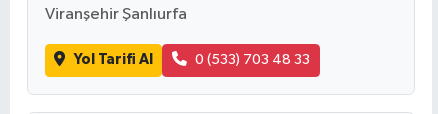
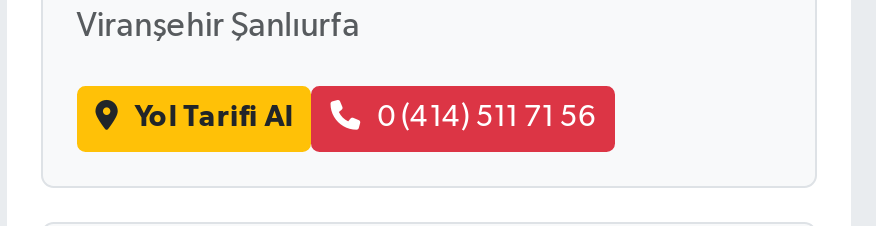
[195,52,310,67] 0 (533) 703 48 33 -> [377,103,595,133] 0 (414) 511 71 56

